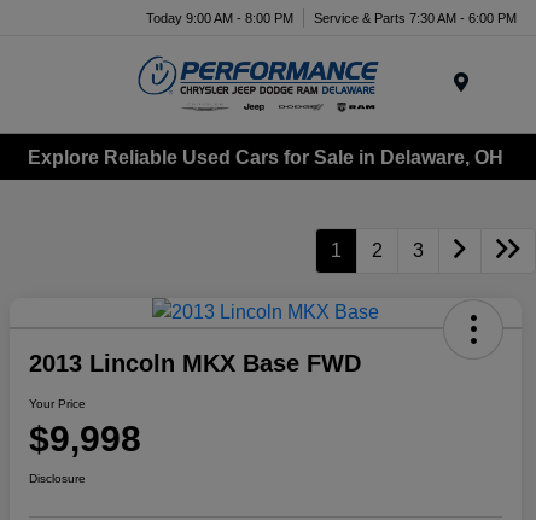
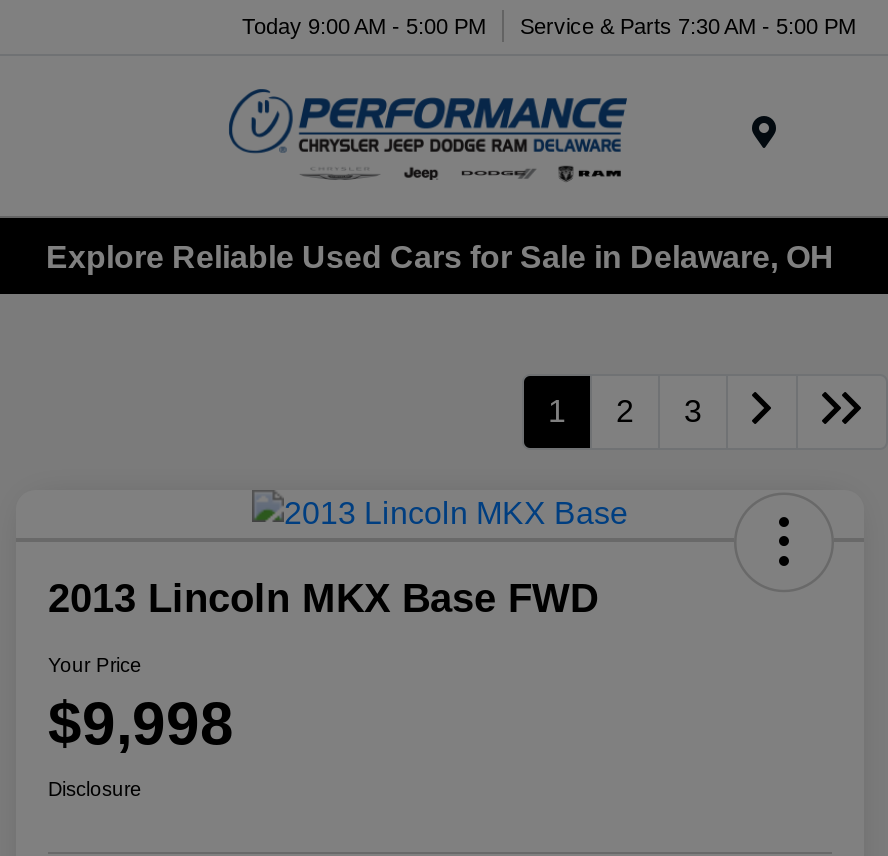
[146,10,293,25] Today 9:00 AM - 8:00 PM -> [242,13,486,37] Today 9:00 AM - 5:00 PM
[314,10,517,25] Service & Parts 7:30 AM - 6:00 PM -> [520,13,856,37] Service & Parts 7:30 AM - 5:00 PM

